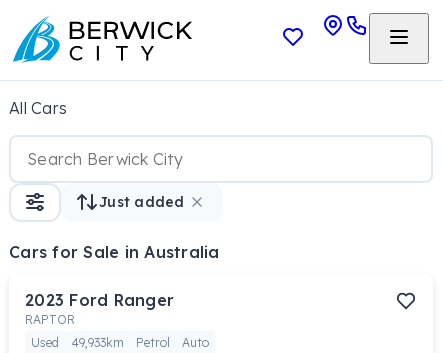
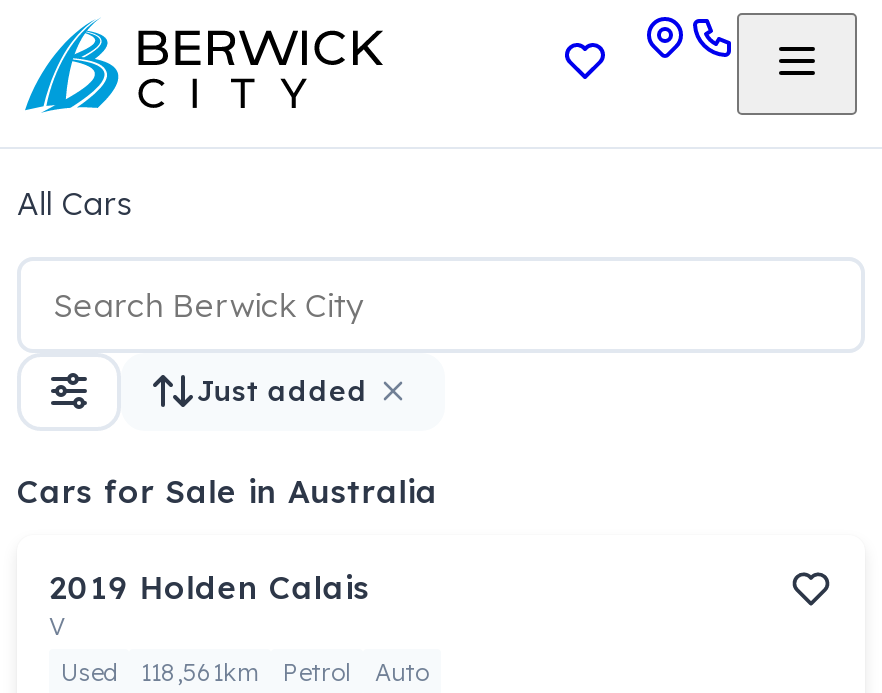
[25,290,174,327] 2023 Ford Ranger | RAPTOR -> [49,567,370,641] 2019 Holden Calais | V
[31,335,209,350] Used 49,933km Petrol Auto -> [61,657,429,687] Used 118,561km Petrol Auto

